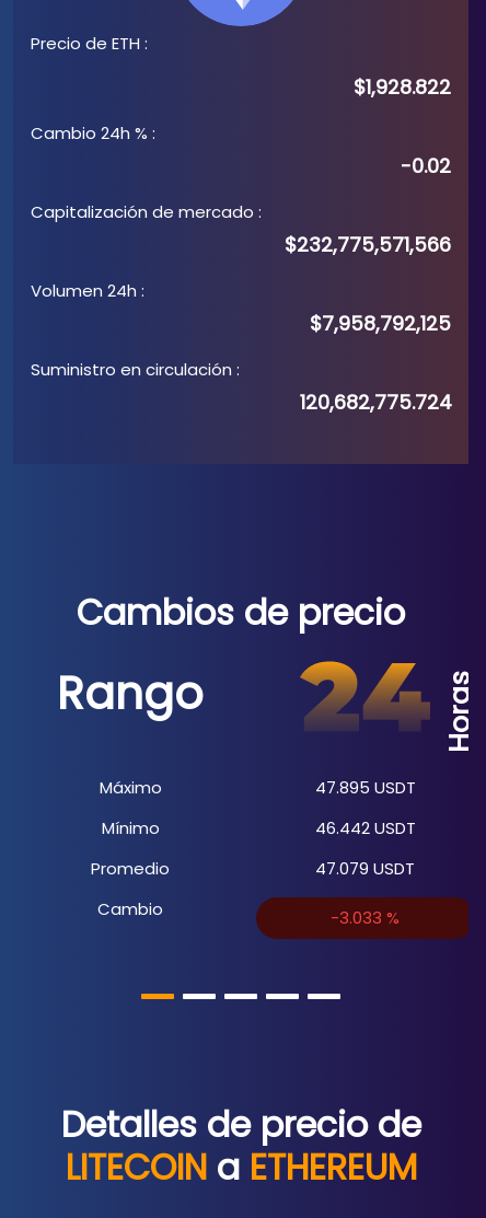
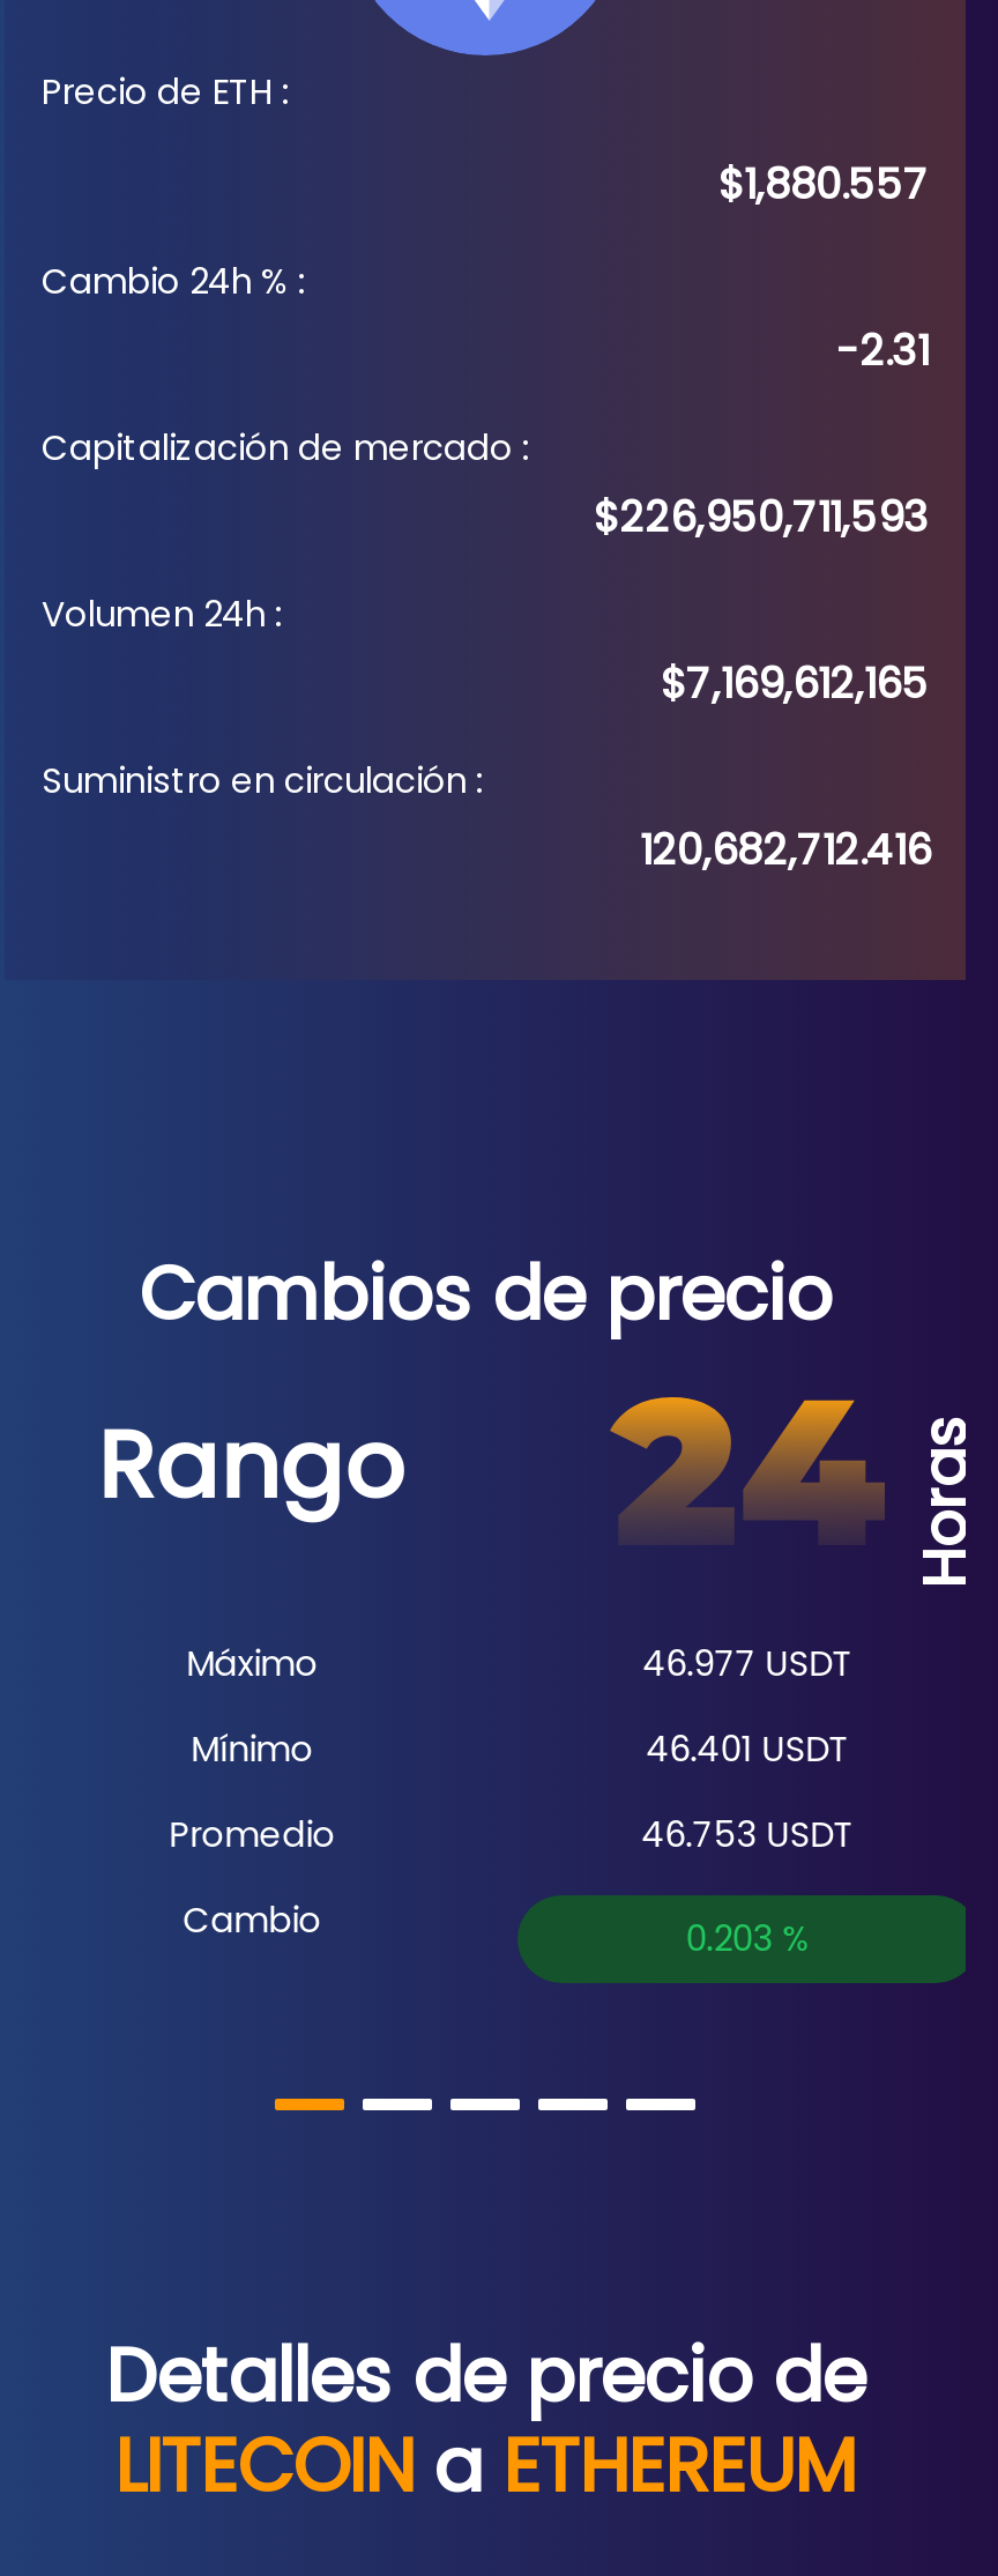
[354,73,451,101] $1,928.822 -> [718,155,929,213] $1,880.557
[401,152,451,179] -0.02 -> [836,321,929,379] -2.31
[285,231,451,258] $232,775,571,566 -> [594,488,929,545] $226,950,711,593
[310,310,451,337] $7,958,792,125 -> [661,654,929,712] $7,169,612,165
[300,388,452,416] 120,682,775.724 -> [640,821,931,878] 120,682,712.416
[315,776,416,799] 47.895 USDT -> [643,1639,853,1687] 46.977 USDT
[315,816,416,839] 46.442 USDT -> [646,1724,850,1773] 46.401 USDT
[315,857,415,880] 47.079 USDT -> [642,1810,854,1858] 46.753 USDT
[331,906,400,929] -3.033% -> [686,1914,810,1962] 0.203%

